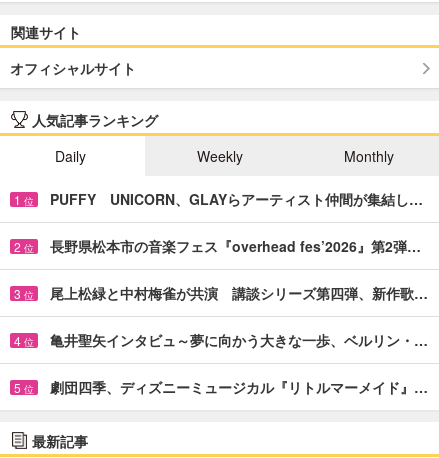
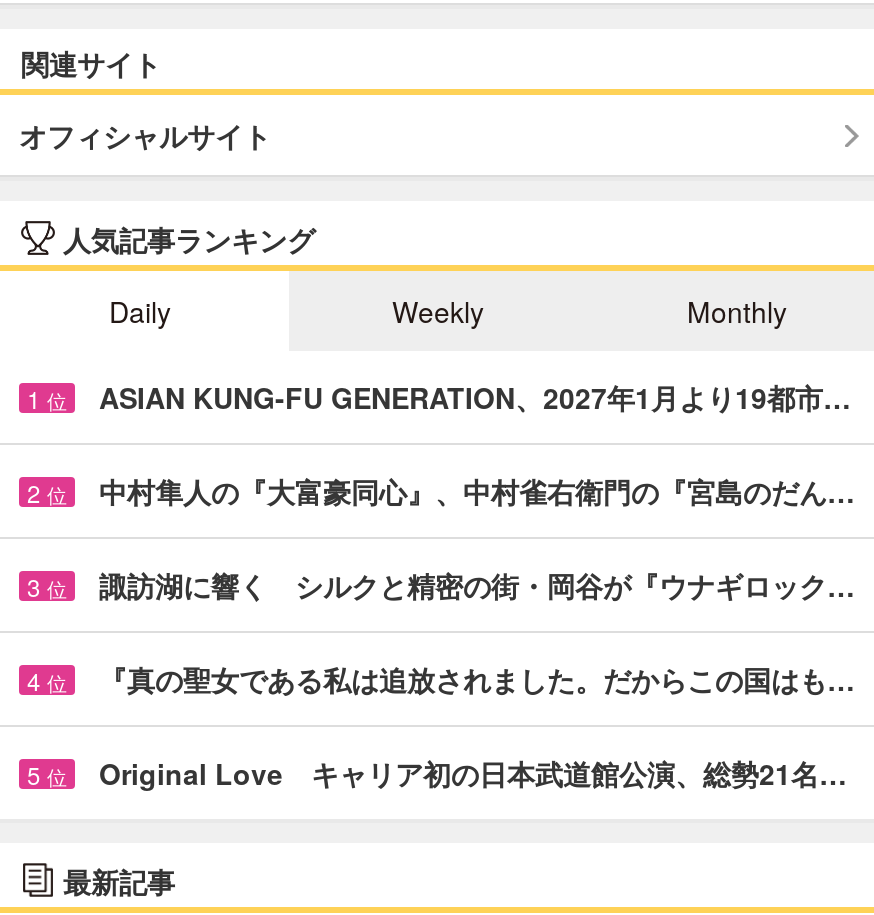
[50,189,423,209] PUFFY UNICORN、GLAYらアーティスト仲間が集結し… -> [99,376,851,416] ASIAN KUNG-FU GENERATION、2027年1月より19都市…
[50,236,421,256] 長野県松本市の音楽フェス『overhead fes’2026』第2弾… -> [99,470,855,510] 中村隼人の『大富豪同心』、中村雀右衛門の『宮島のだん…
[50,283,428,303] 尾上松緑と中村梅雀が共演 講談シリーズ第四弾、新作歌… -> [99,564,855,604] 諏訪湖に響く シルクと精密の街・岡谷が『ウナギロック…
[50,330,428,350] 亀井聖矢インタビュ～夢に向かう大きな一歩、ベルリン・… -> [99,658,855,698] 『真の聖女である私は追放されました。だからこの国はも…
[50,377,428,397] 劇団四季、ディズニーミュージカル『リトルマーメイド』… -> [99,752,847,792] Original Love キャリア初の日本武道館公演、総勢21名…

